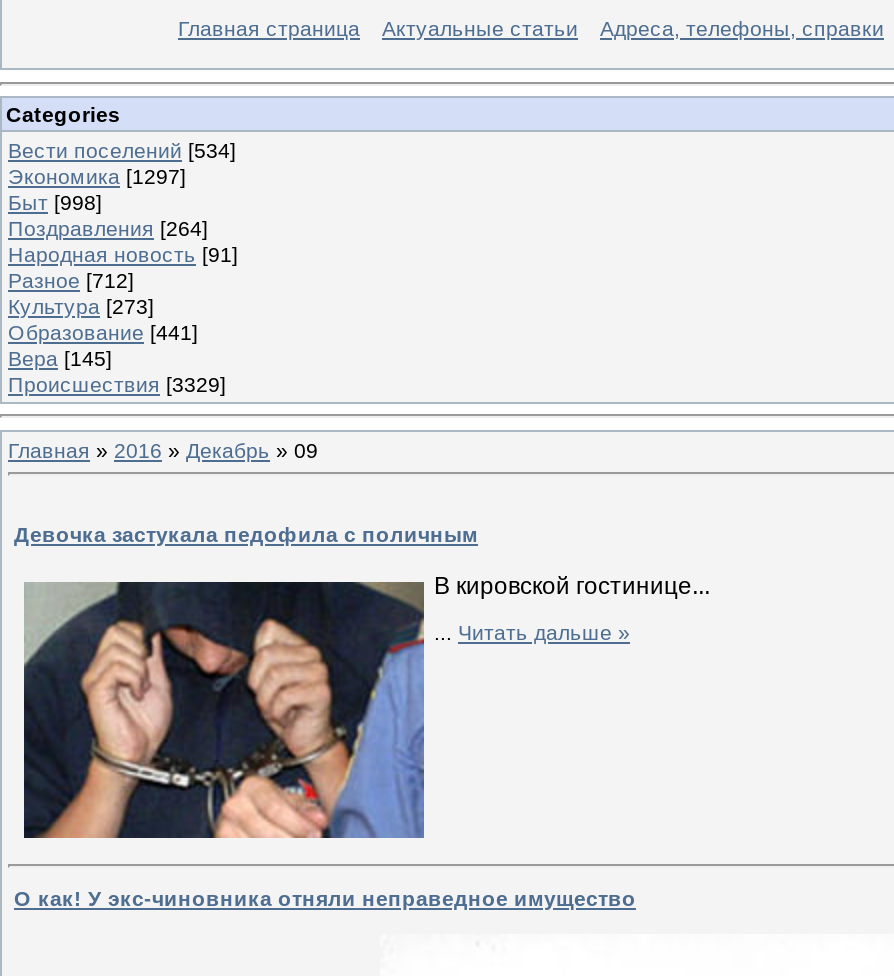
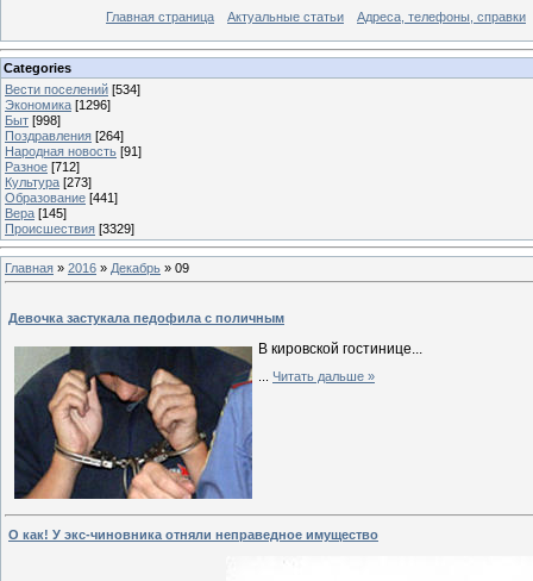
[8,164,186,188] Экономика [1297] -> [5,98,111,112] Экономика [1296]

